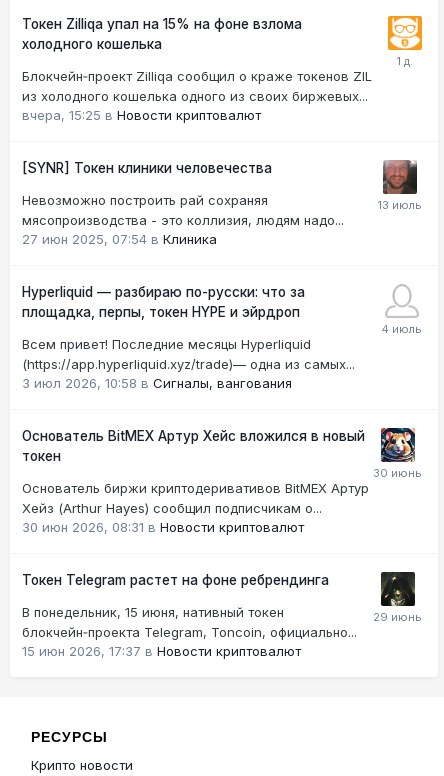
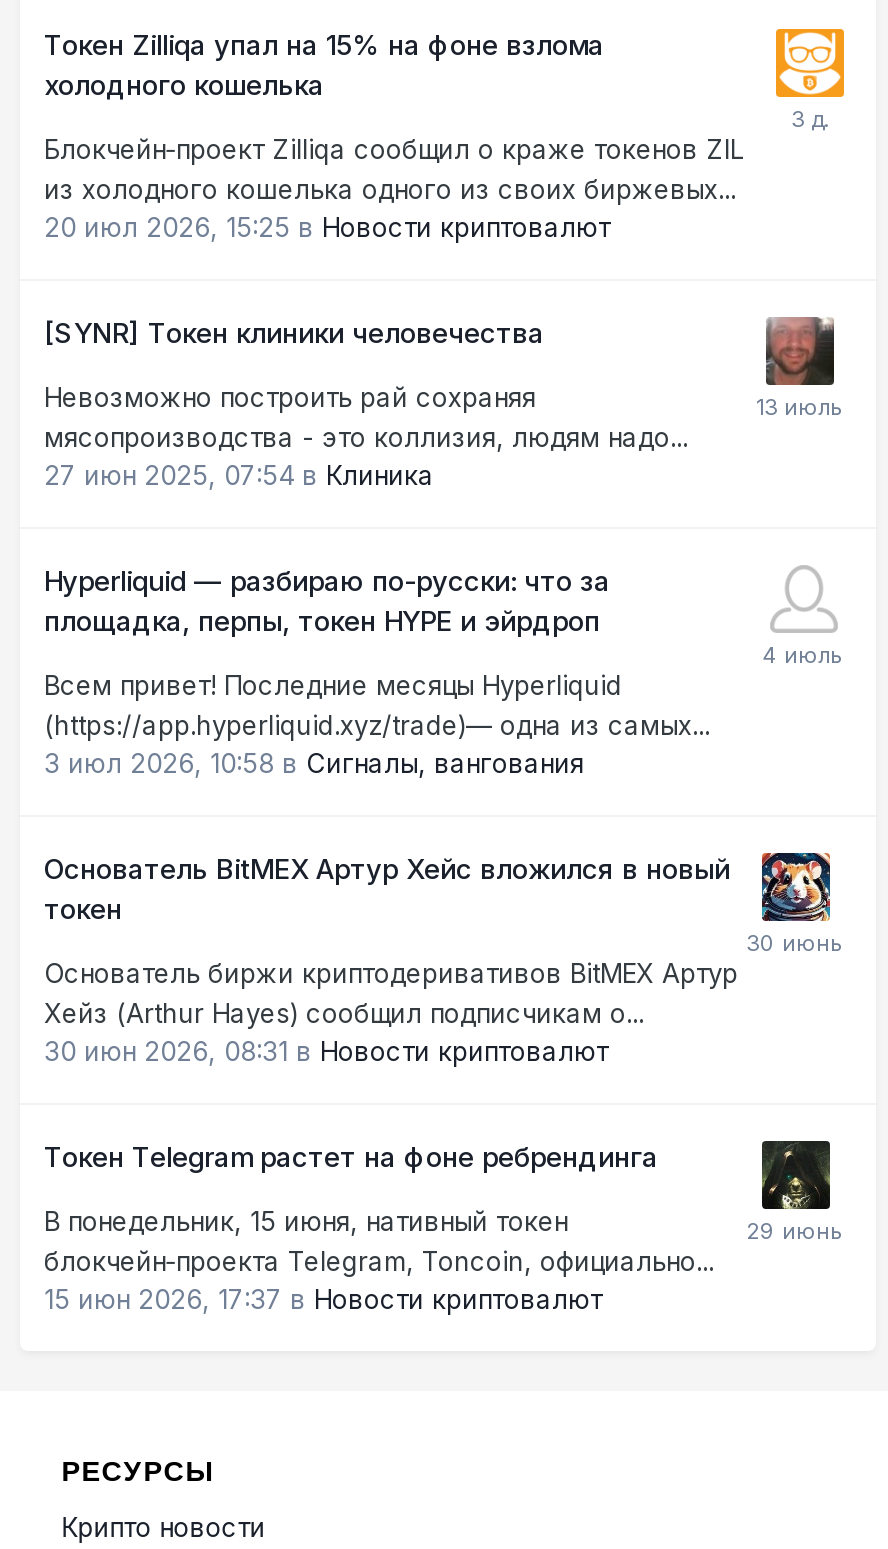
[22,107,261,123] вчера, 15:25 в Новости криптовалют -> [44,211,610,243] 20 июл 2026, 15:25 в Новости криптовалют

